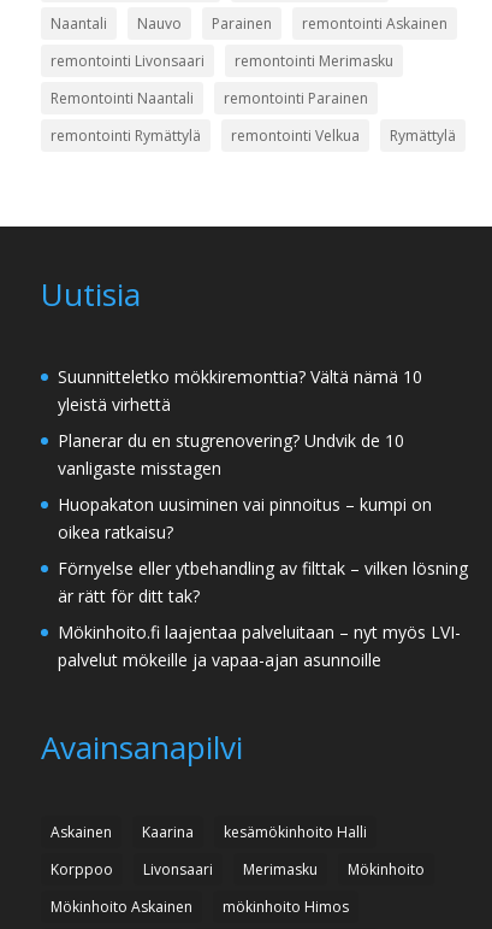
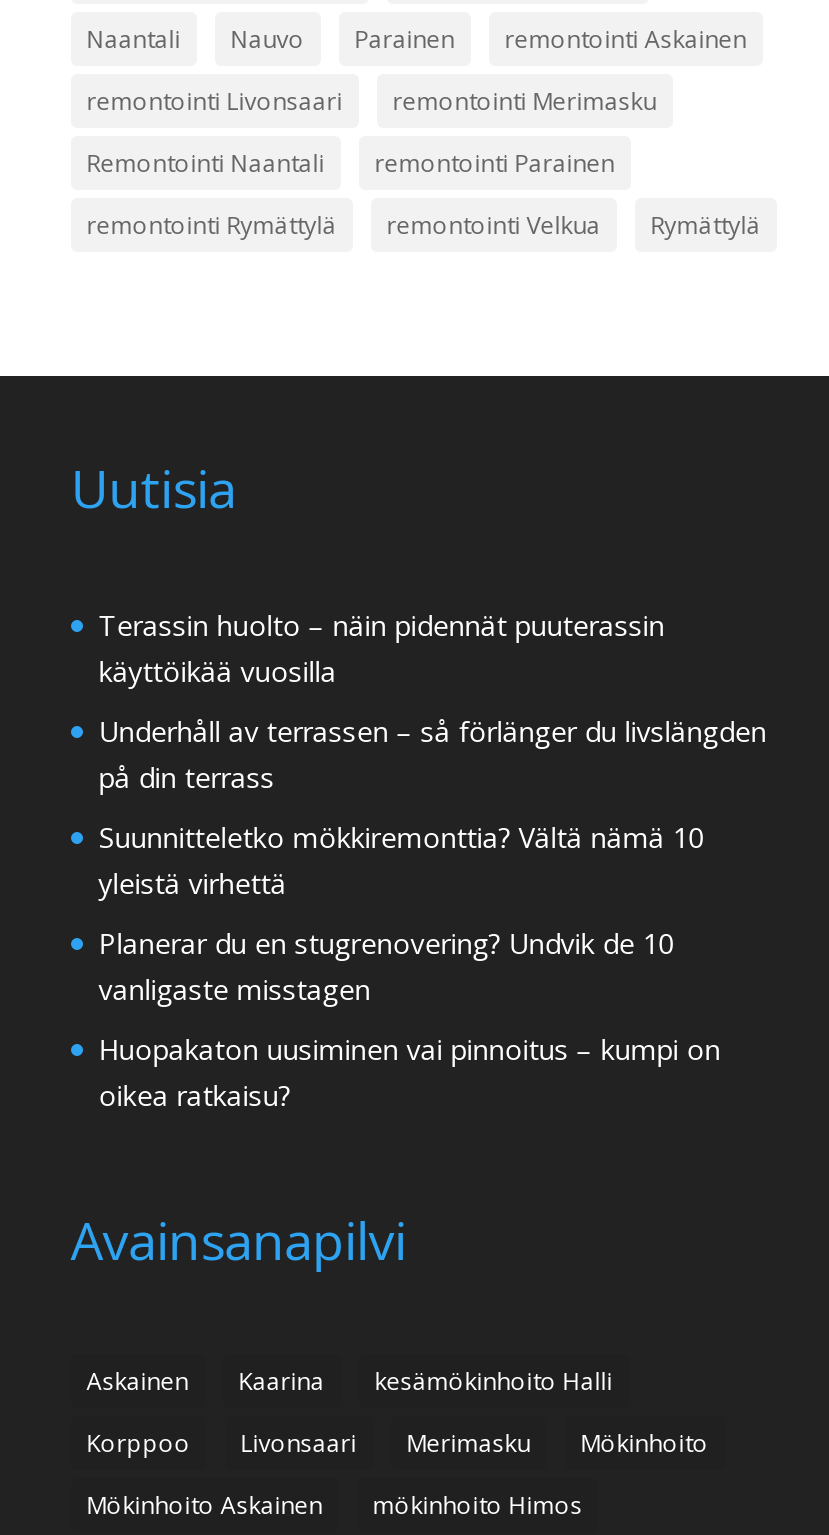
none -> [99,606,767,796] Terassin huolto – näin pidennät puuterassin | käyttöikää vuosilla | Underhåll av terrassen – så förlänger du livslängden | på din terrass
moved [58,365,432,543] -> [99,818,721,1114]: Suunnitteletko mökkiremonttia? Vältä nämä 10 | yleistä virhettä | Planerar du en stugrenovering? Undvik de 10 | vanligaste misstagen | Huopakaton uusiminen vai pinnoitus – kumpi on | oikea ratkaisu?
[58,557,468,671] Förnyelse eller ytbehandling av filttak – vilken lösning | är rätt för ditt tak? | Mökinhoito.fi laajentaa palveluitaan – nyt myös LVI- | palvelut mökeille ja vapaa-ajan asunnoille -> none

